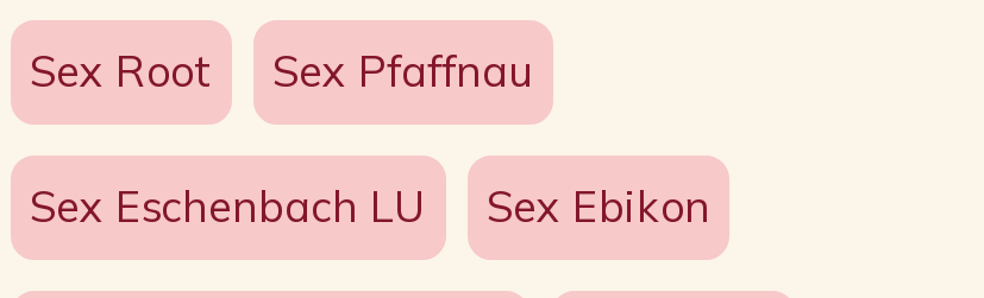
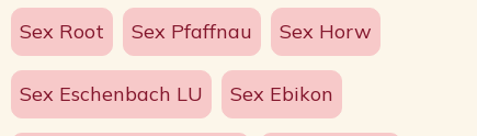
none -> [280,19,372,44] Sex Horw

